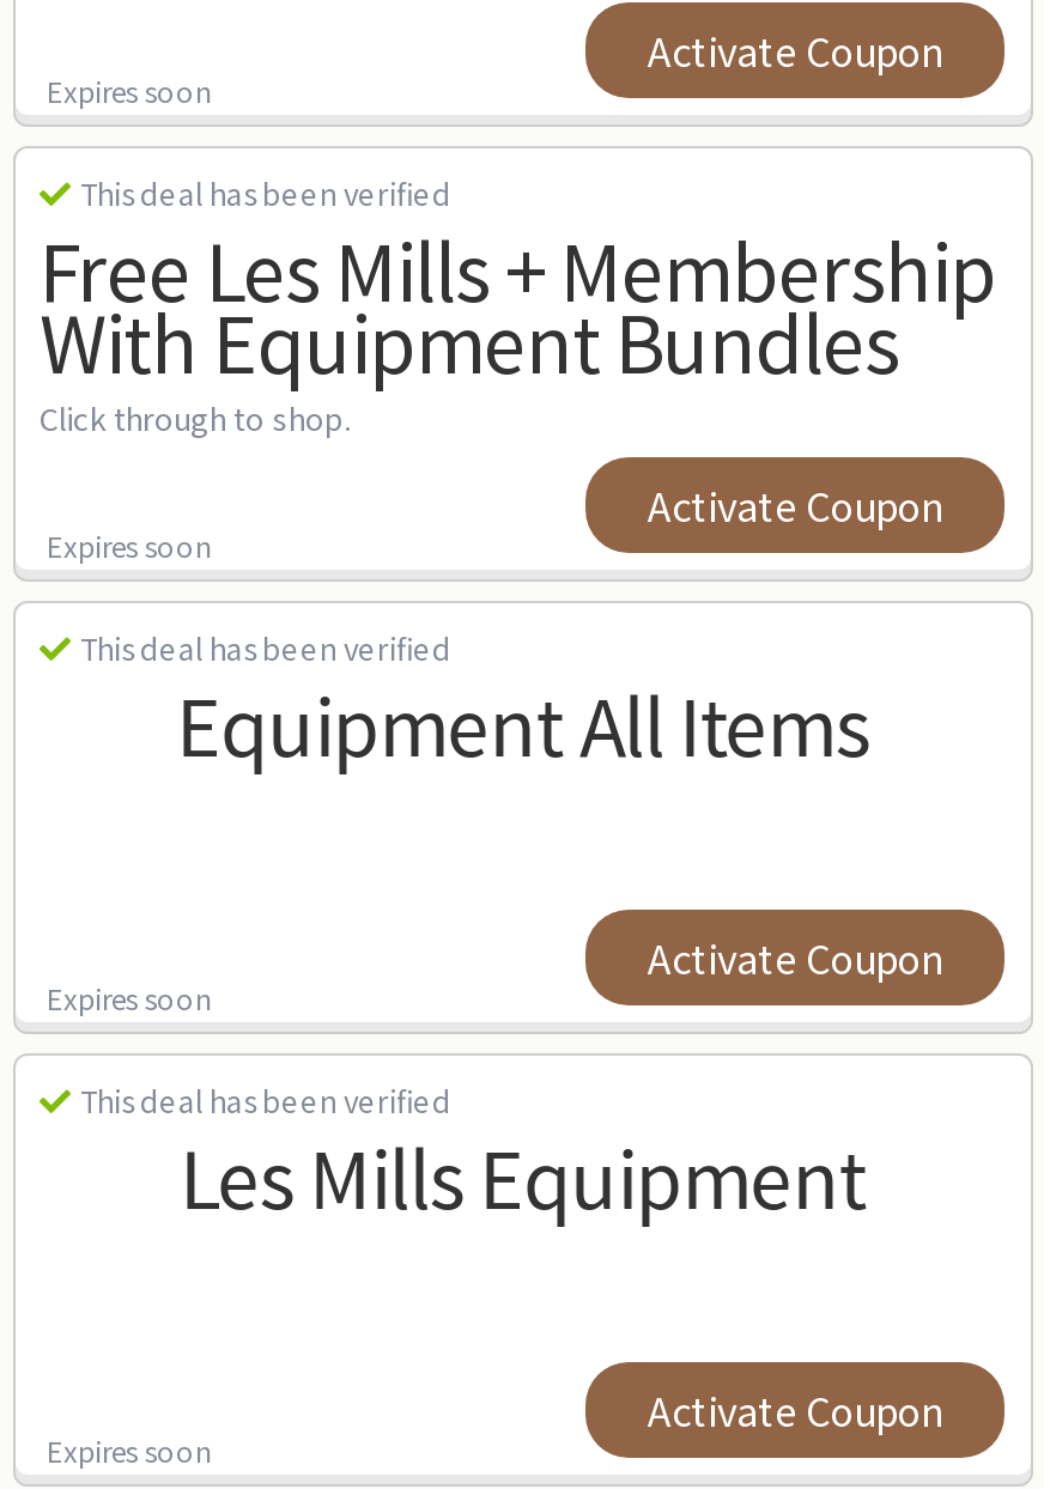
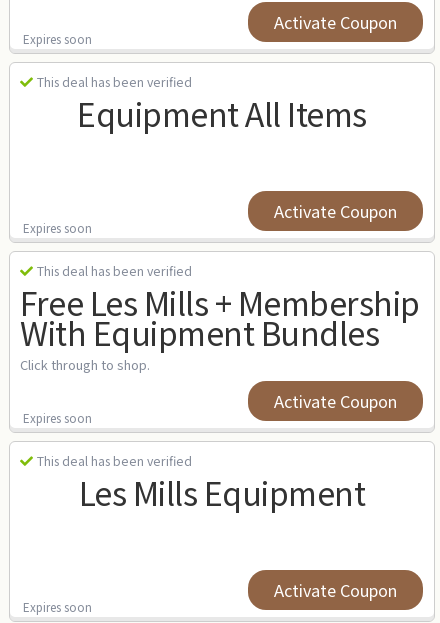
moved [40,213,996,440] -> [20,279,419,374]: Free Les Mills + Membership | With Equipment Bundles | Click through to shop.
moved [176,668,870,778] -> [77,90,367,136]: Equipment All Items

